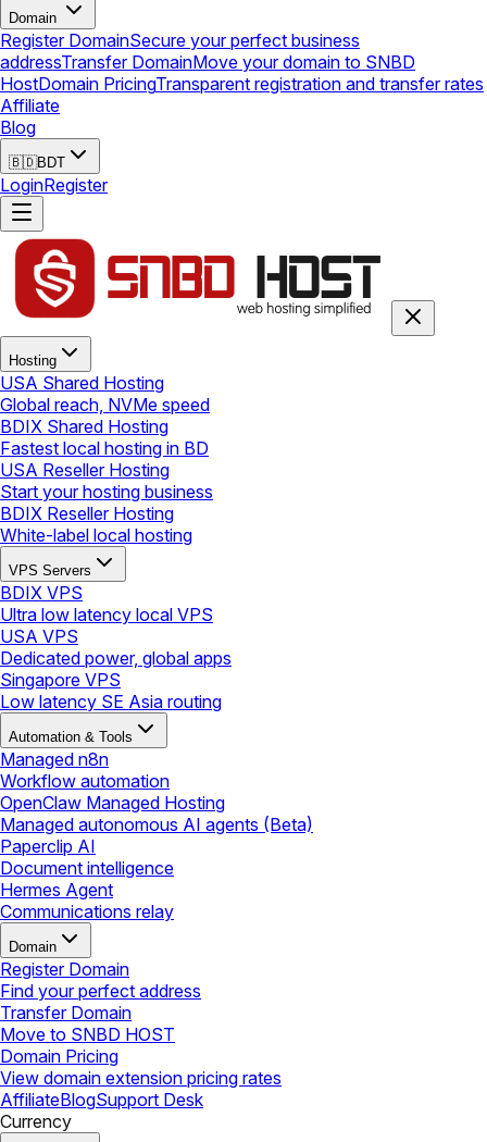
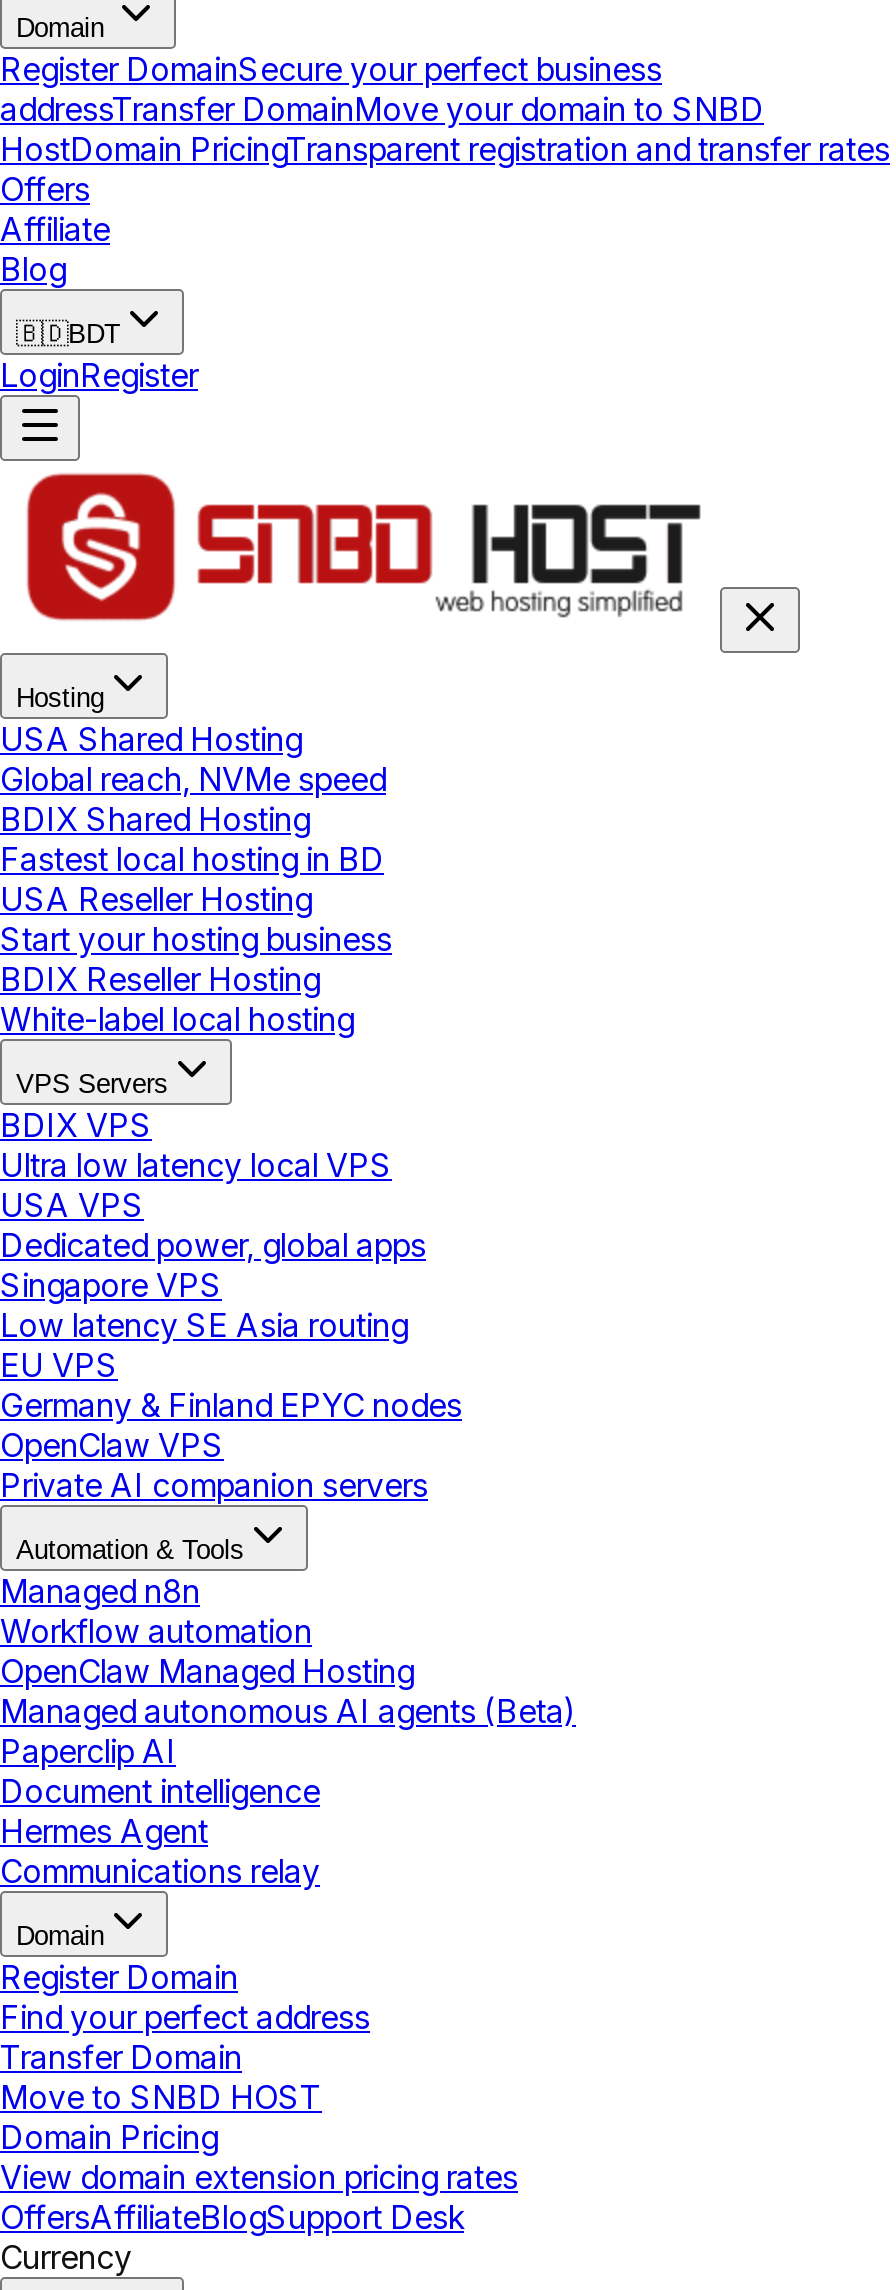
none -> [0,170,90,210] Offers
none -> [0,1346,462,1506] EU VPS | Germany & Finland EPYC nodes | OpenClaw VPS | Private AI companion servers
[0,1089,203,1111] AffiliateBlogSupport Desk -> [0,2198,464,2238] OffersAffiliateBlogSupport Desk

